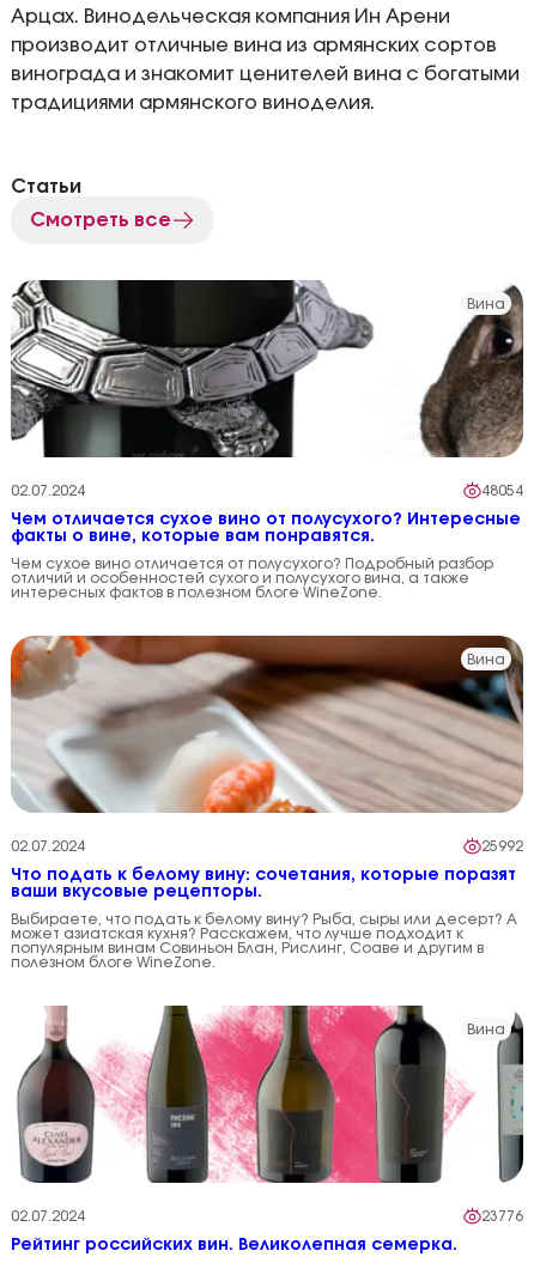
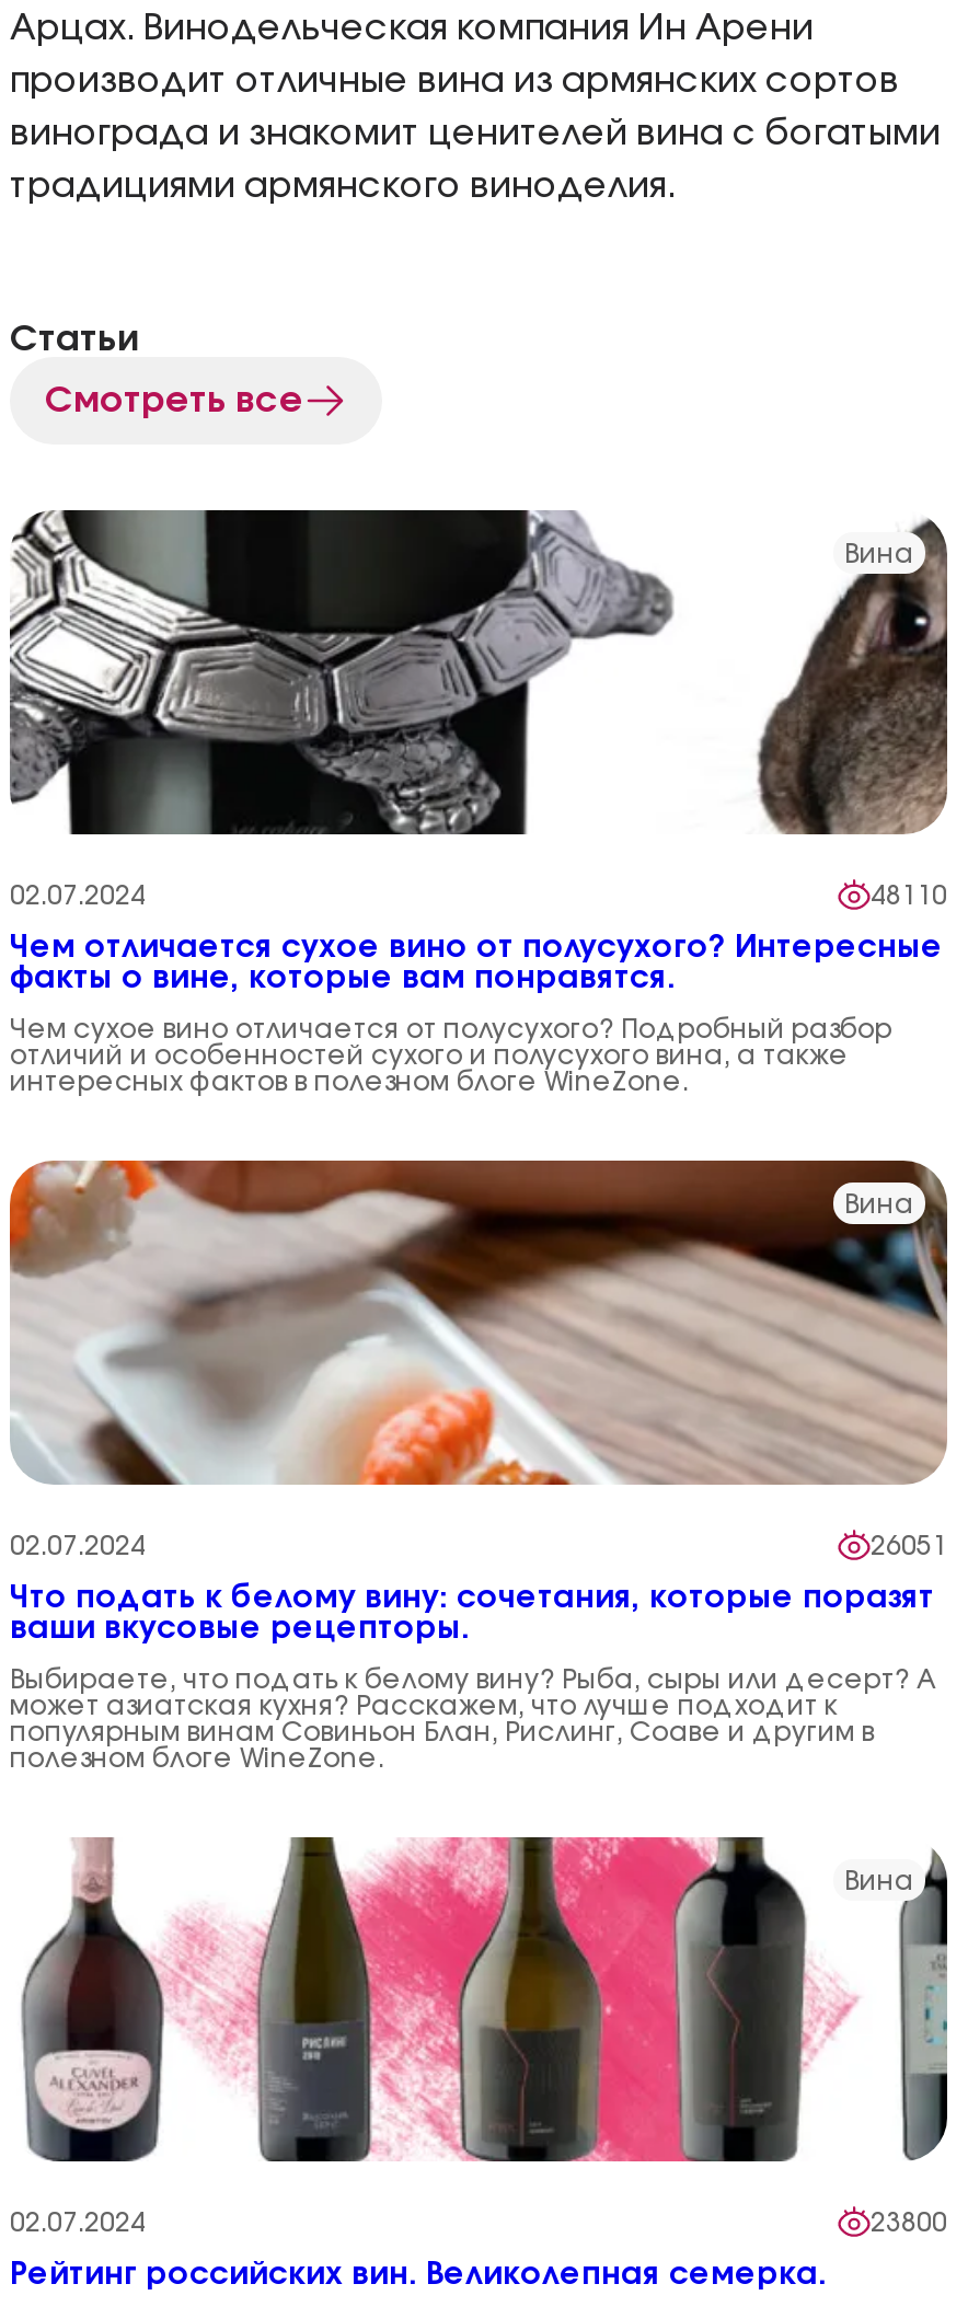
[481,483,523,497] 48054 -> [871,881,947,908] 48110
[481,839,523,853] 25992 -> [871,1532,947,1558] 26051
[481,1209,523,1223] 23776 -> [871,2208,947,2235] 23800

